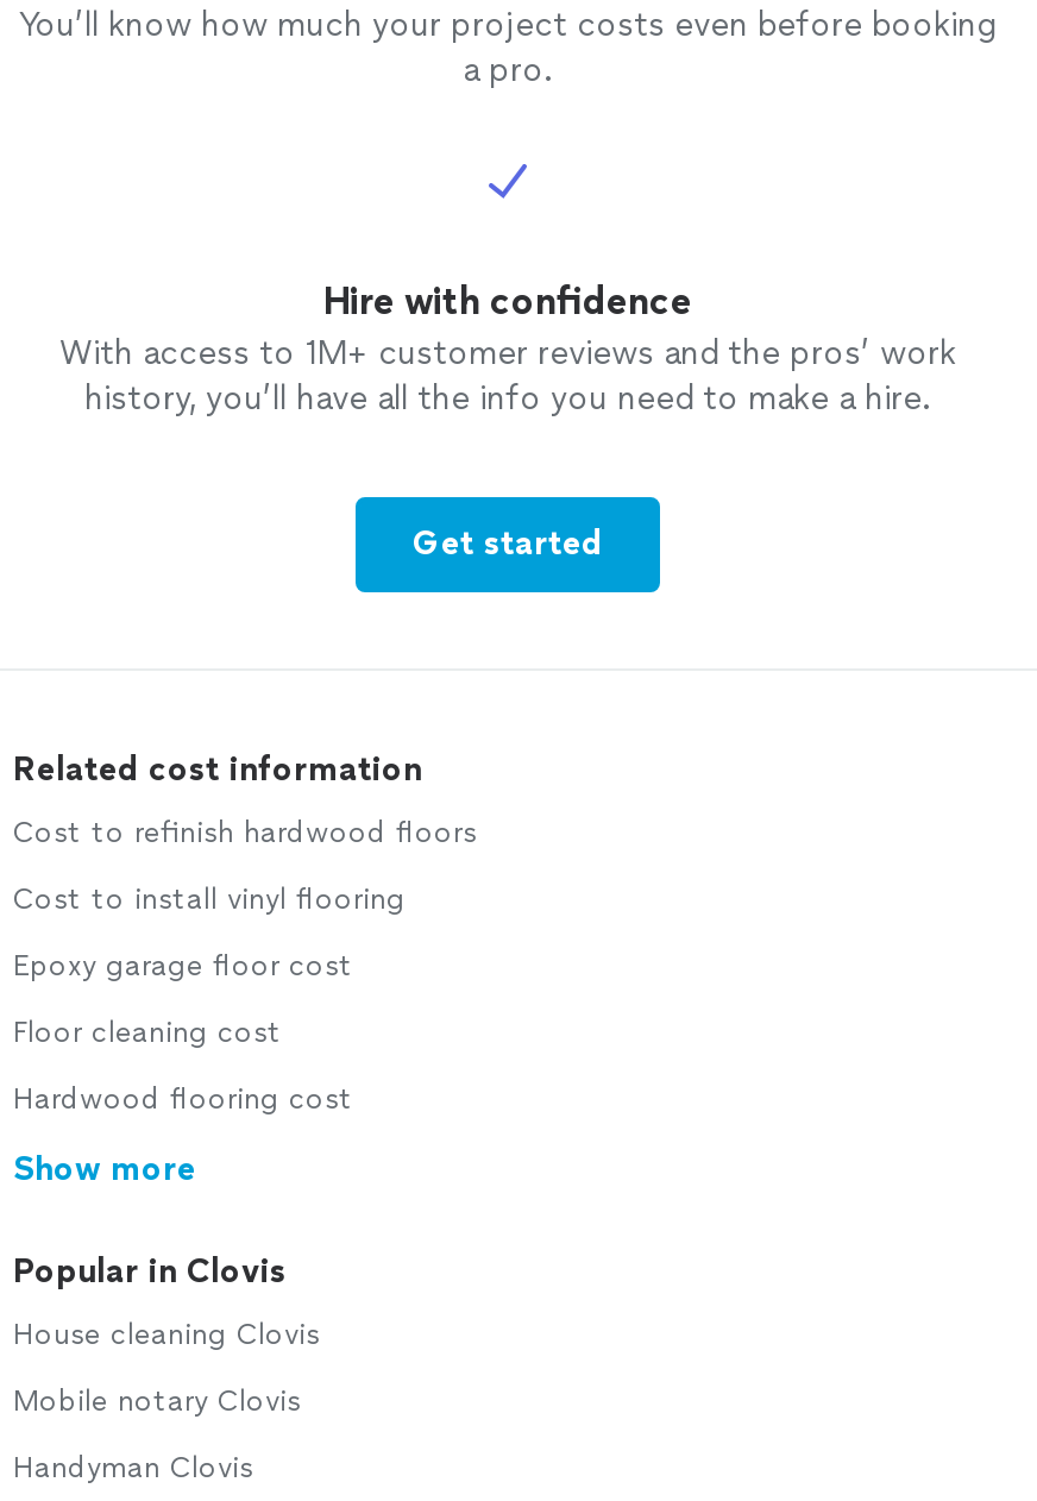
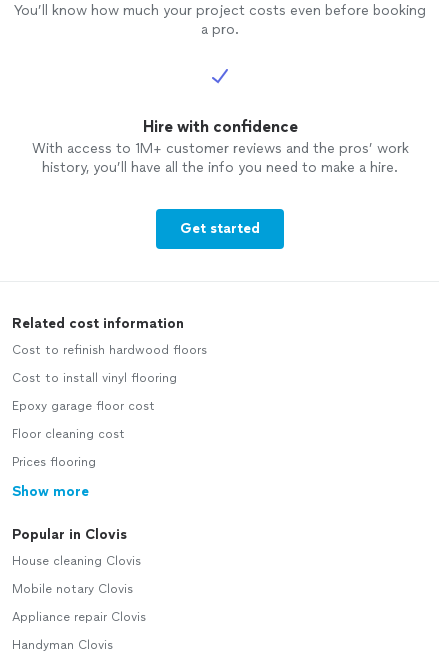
[13,1083,353,1116] Hardwood flooring cost -> [12,455,96,469] Prices flooring
none -> [12,610,146,624] Appliance repair Clovis

